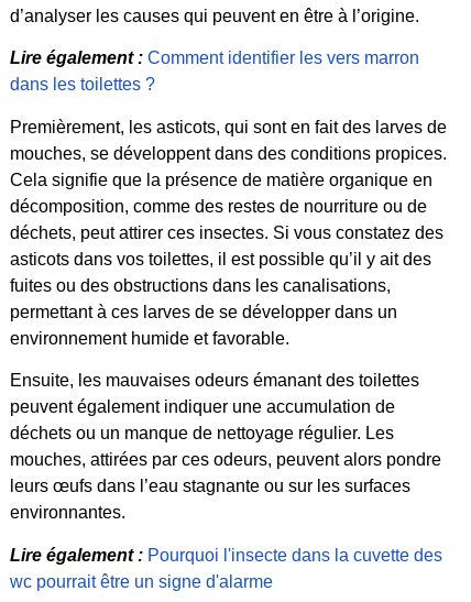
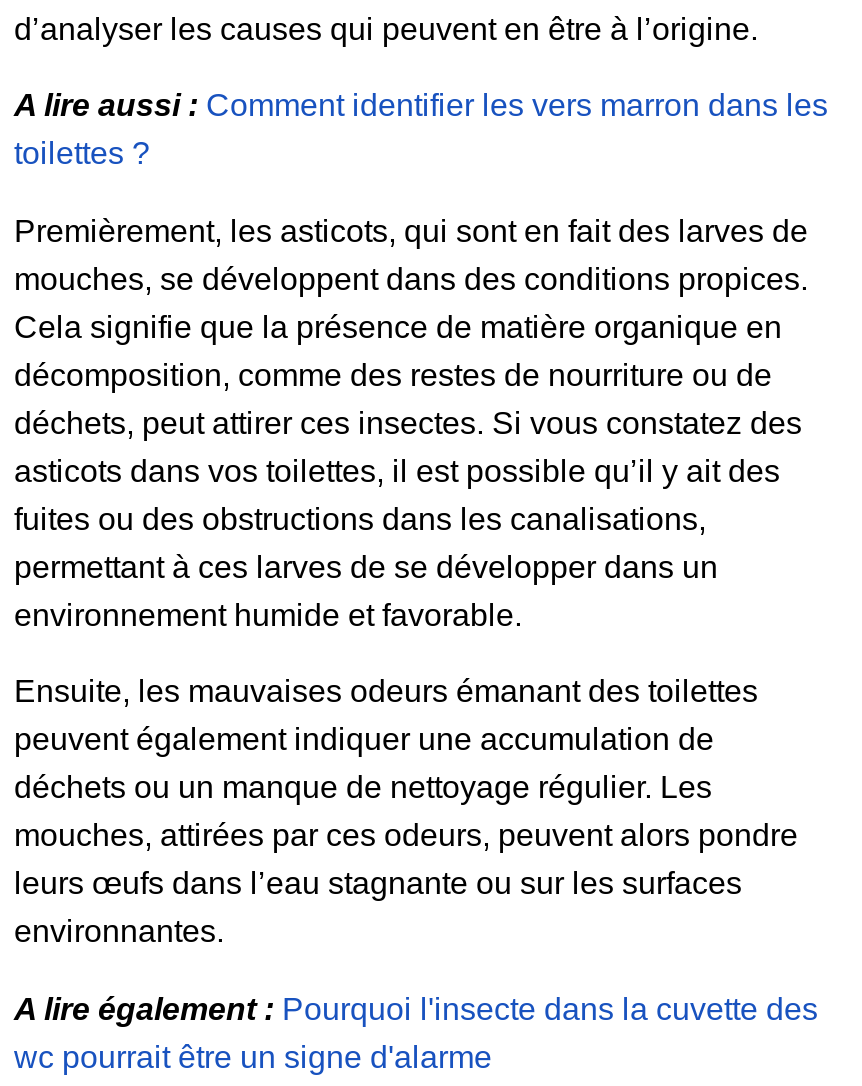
[10,49,419,94] Lire également : Comment identifier les vers marron | dans les toilettes ? -> [14,89,828,171] A lire aussi : Comment identifier les vers marron dans les | toilettes ?
[10,545,442,564] Lire également : Pourquoi l'insecte dans la cuvette des -> [14,991,818,1025] A lire également : Pourquoi l'insecte dans la cuvette des

